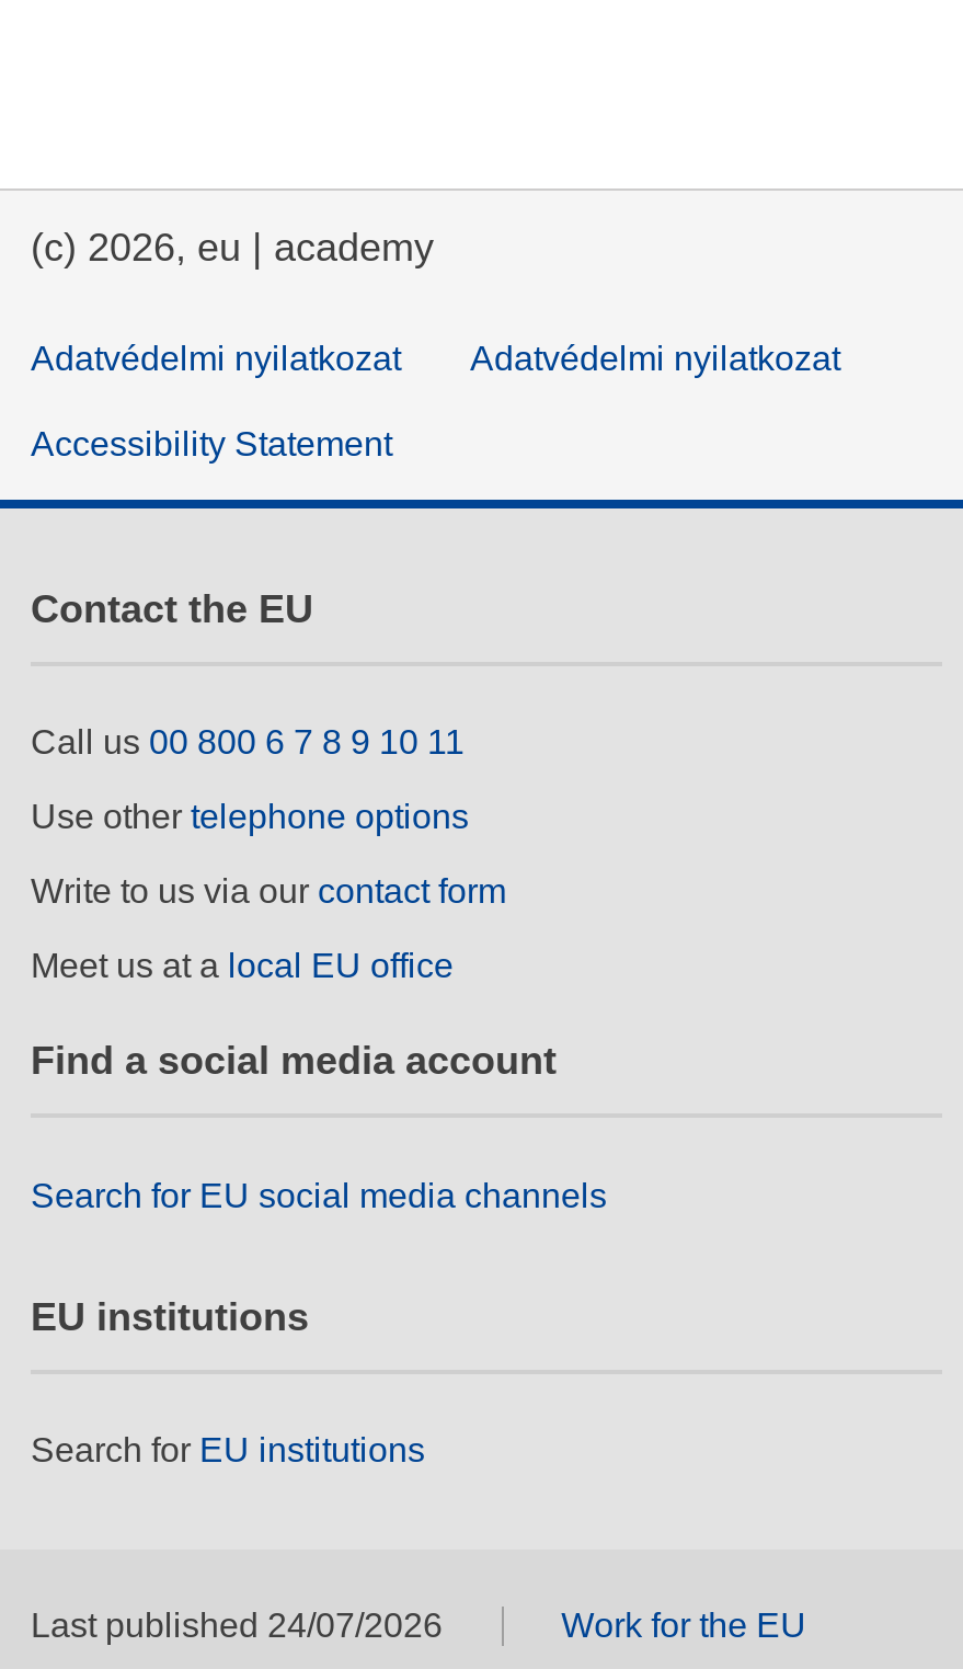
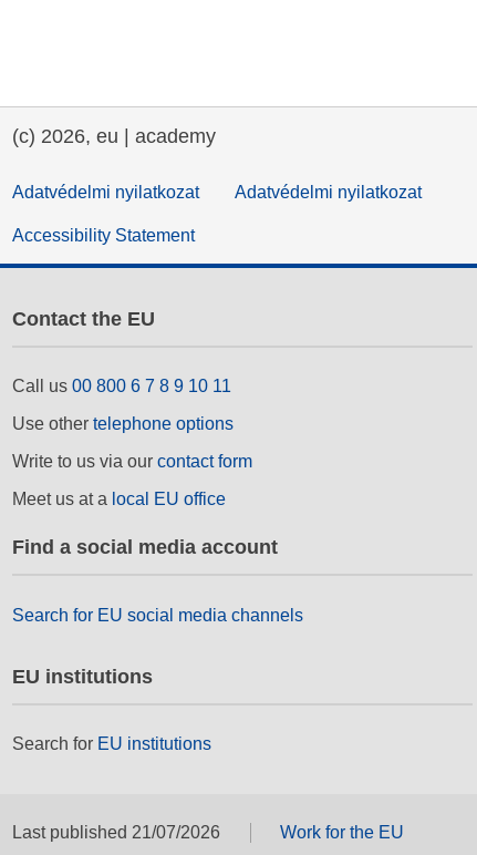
[31,1608,443,1645] Last published 24/07/2026 -> [12,823,220,842] Last published 21/07/2026

